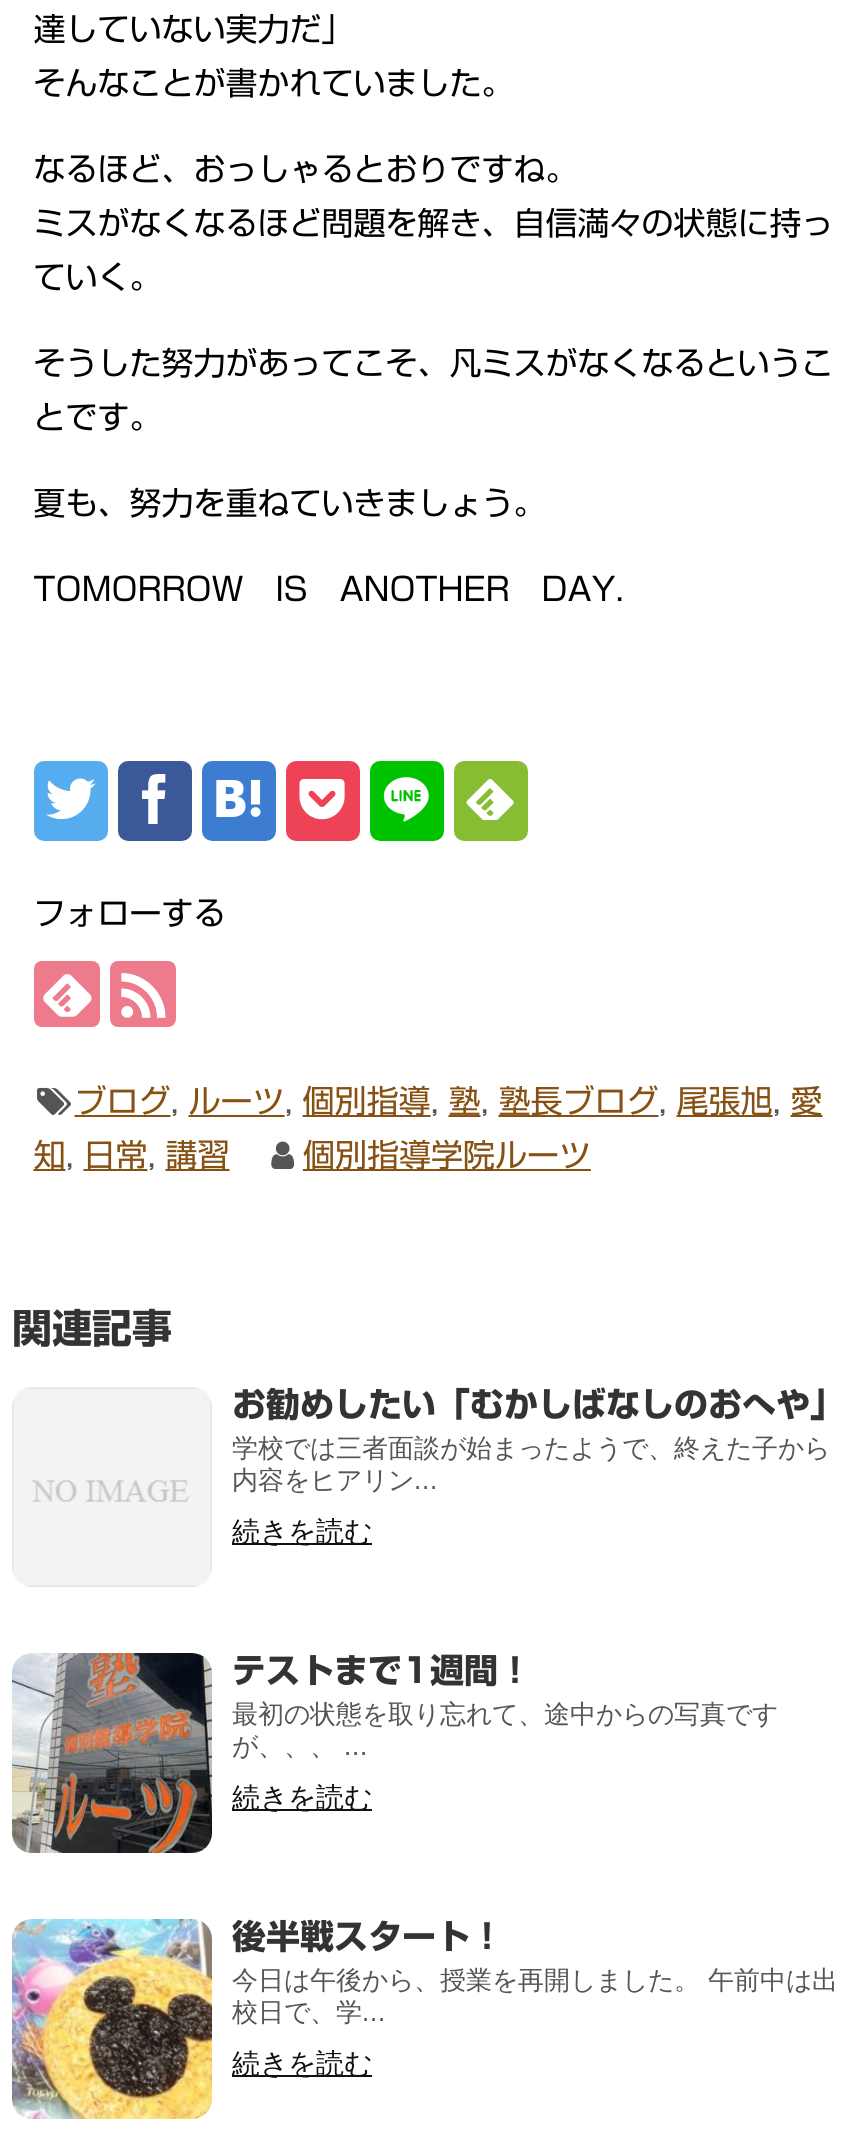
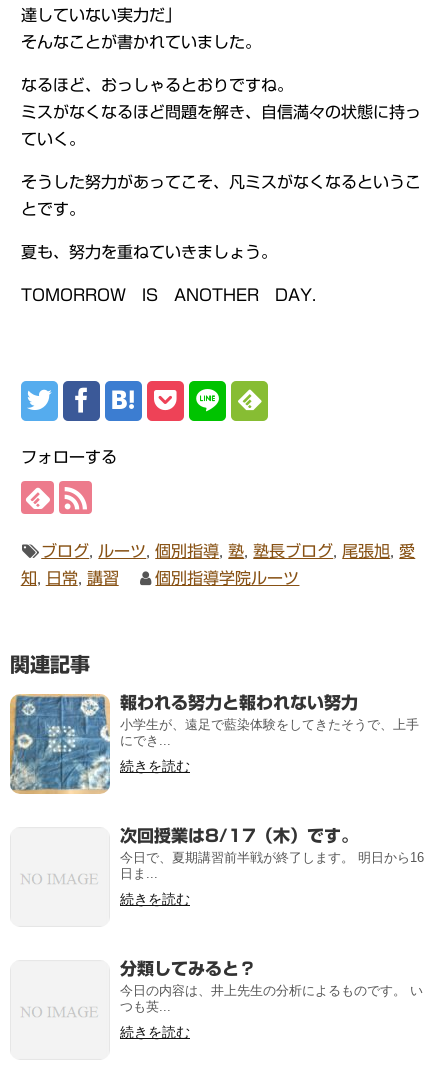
none -> [9,693,111,795] [image]
[232,1387,844,1495] お勧めしたい「むかしばなしのおへや」 | 学校では三者面談が始まったようで、終えた子から | 内容をヒアリン... -> [120,694,419,748] 報われる努力と報われない努力 | 小学生が、遠足で藍染体験をしてきたそうで、上手 | にでき...
[10,1651,214,1855] [image] -> none
[232,1653,778,1761] テストまで1週間！ | 最初の状態を取り忘れて、途中からの写真です | が、、、 ... -> [120,827,424,881] 次回授業は8/17（木）です。 | 今日で、夏期講習前半戦が終了します。 明日から16 | 日ま...
[10,1917,214,2121] [image] -> none
[232,1919,838,2027] 後半戦スタート！ | 今日は午後から、授業を再開しました。 午前中は出 | 校日で、学... -> [120,960,423,1014] 分類してみると？ | 今日の内容は、井上先生の分析によるものです。 い | つも英...

